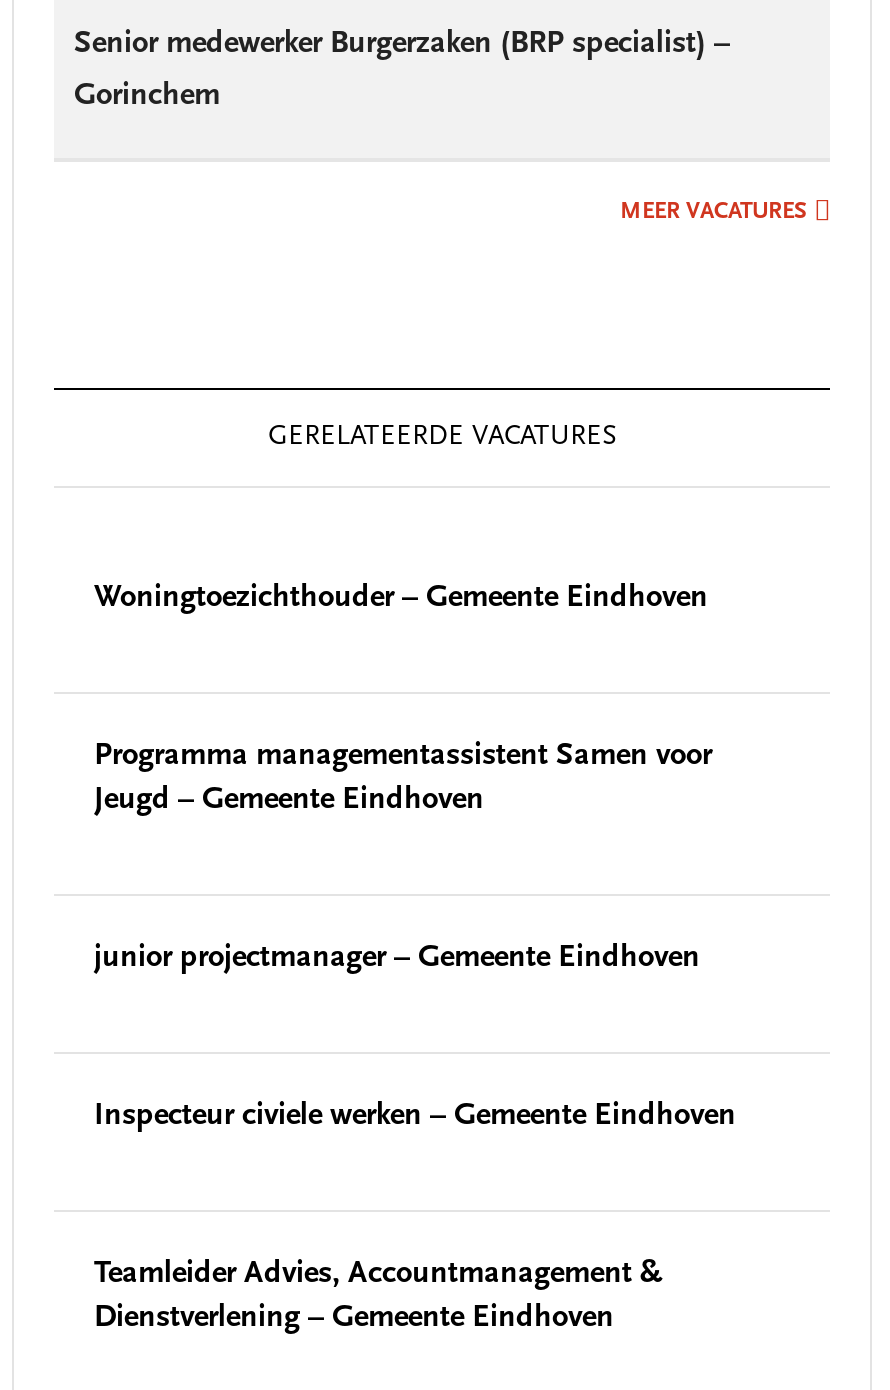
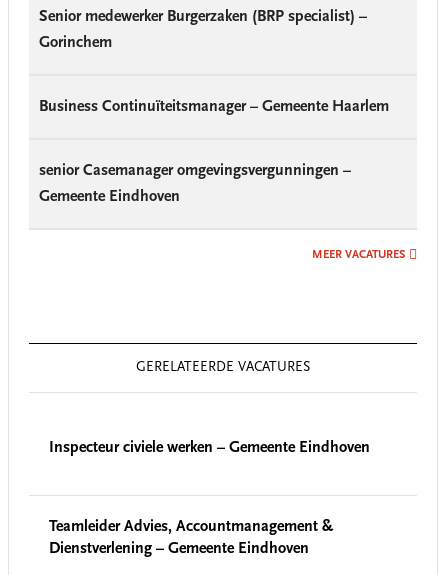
none -> [39,99,389,115] Business Continuïteitsmanager – Gemeente Haarlem
none -> [39,163,351,205] senior Casemanager omgevingsvergunningen – | Gemeente Eindhoven
moved [268,200,806,452] -> [136,249,405,375]: MEER VACATURES | GERELATEERDE VACATURES
[94,582,708,614] Woningtoezichthouder – Gemeente Eindhoven -> none
[94,740,712,816] Programma managementassistent Samen voor | Jeugd – Gemeente Eindhoven -> none
[94,942,700,974] junior projectmanager – Gemeente Eindhoven -> none

